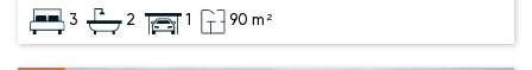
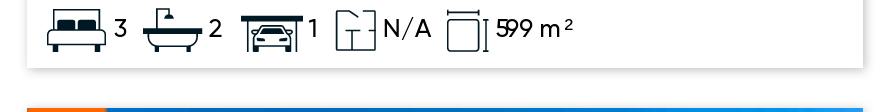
[225,13,274,28] 90 m² -> [377,16,577,42] N/A | 599 m²

